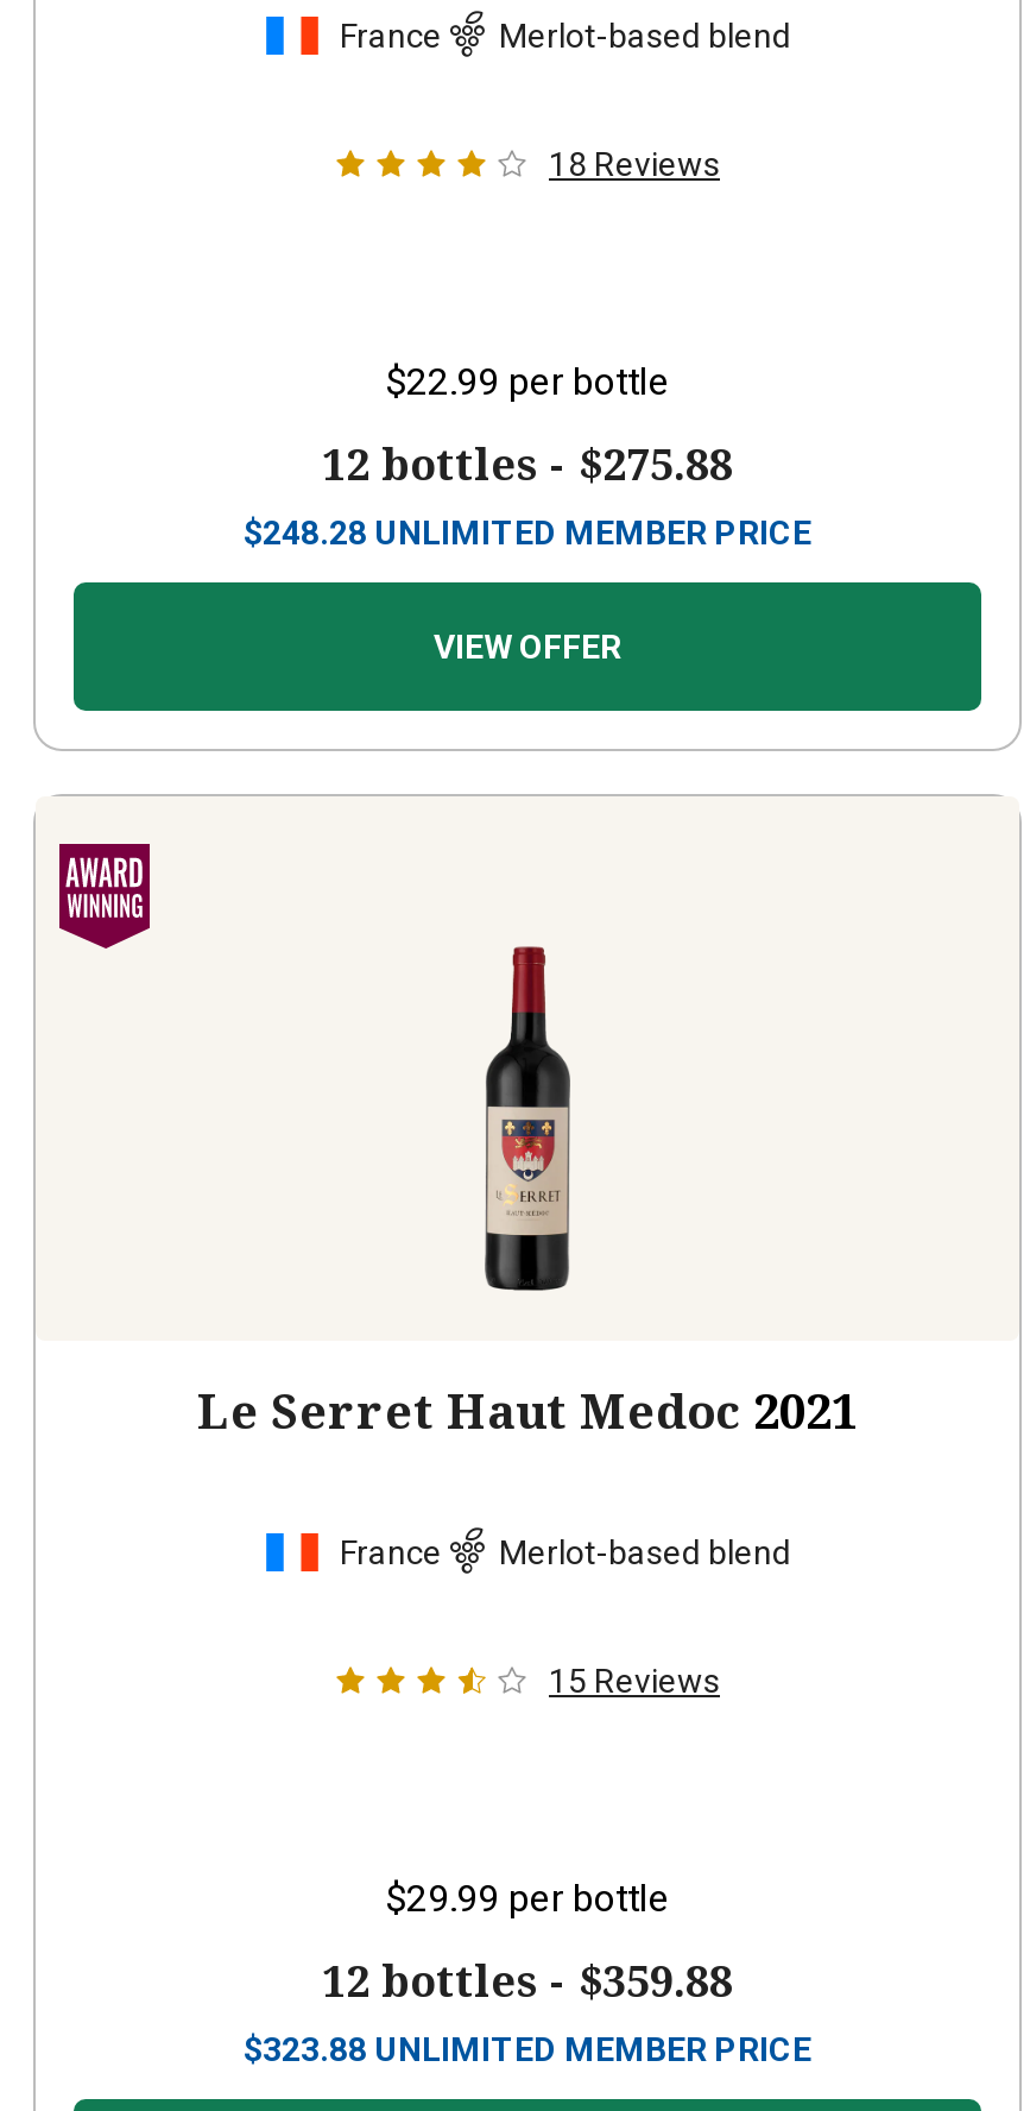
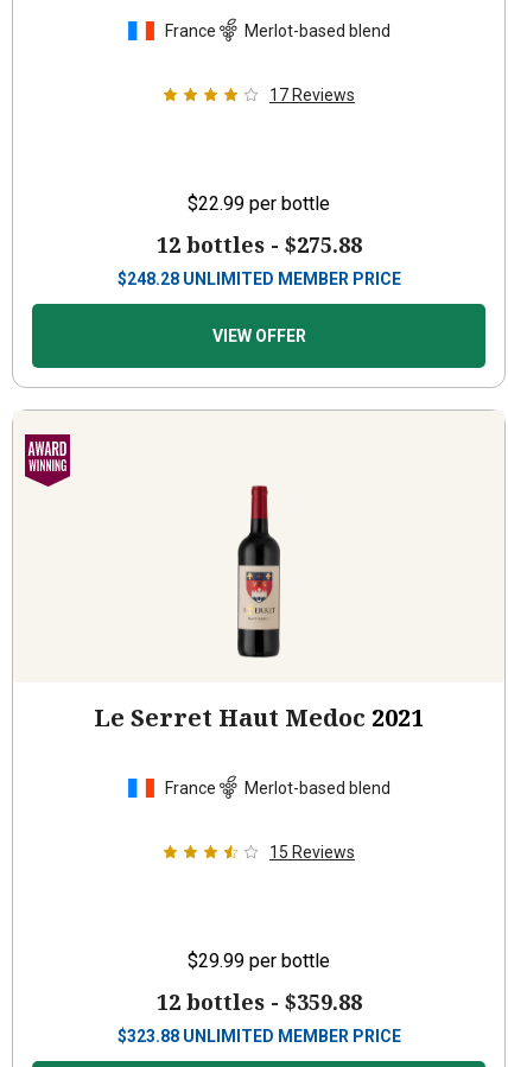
[549,145,720,183] 18 Reviews -> [269,85,355,104] 17 Reviews

